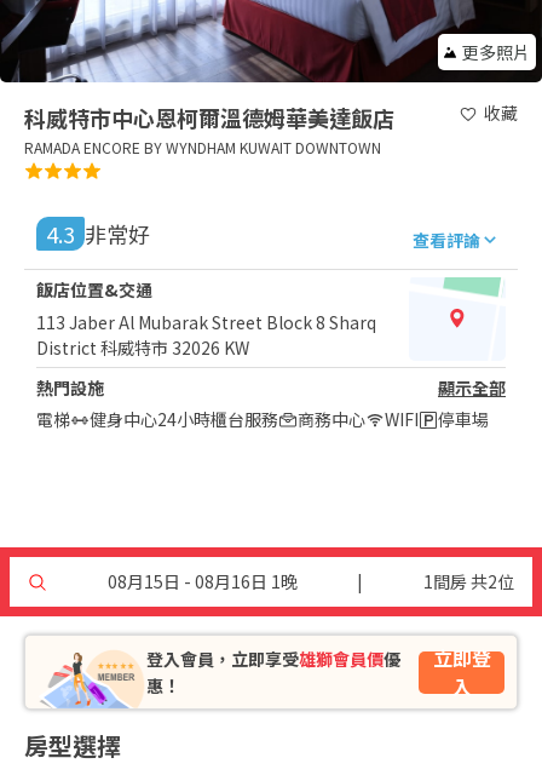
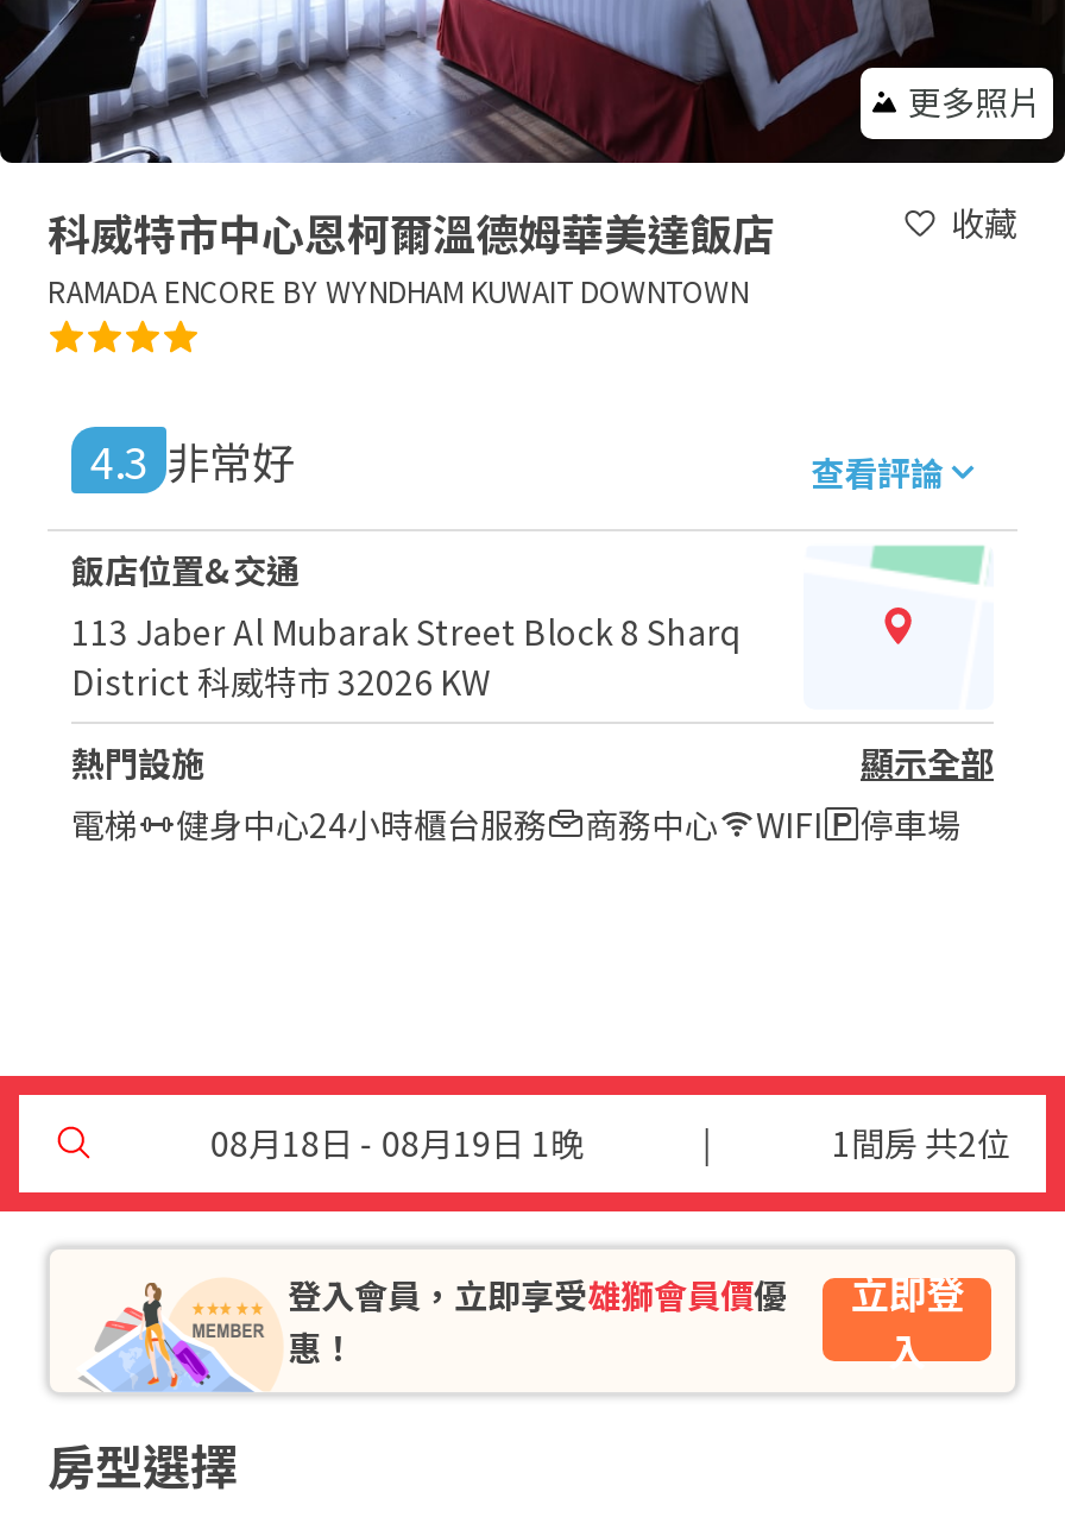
[107,569,297,593] 08月15日 - 08月16日 1晚 -> [211,1118,584,1165] 08月18日 - 08月19日 1晚

